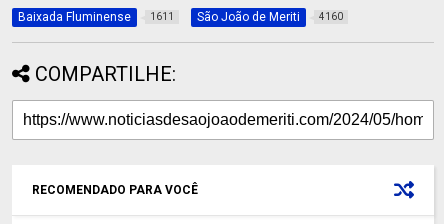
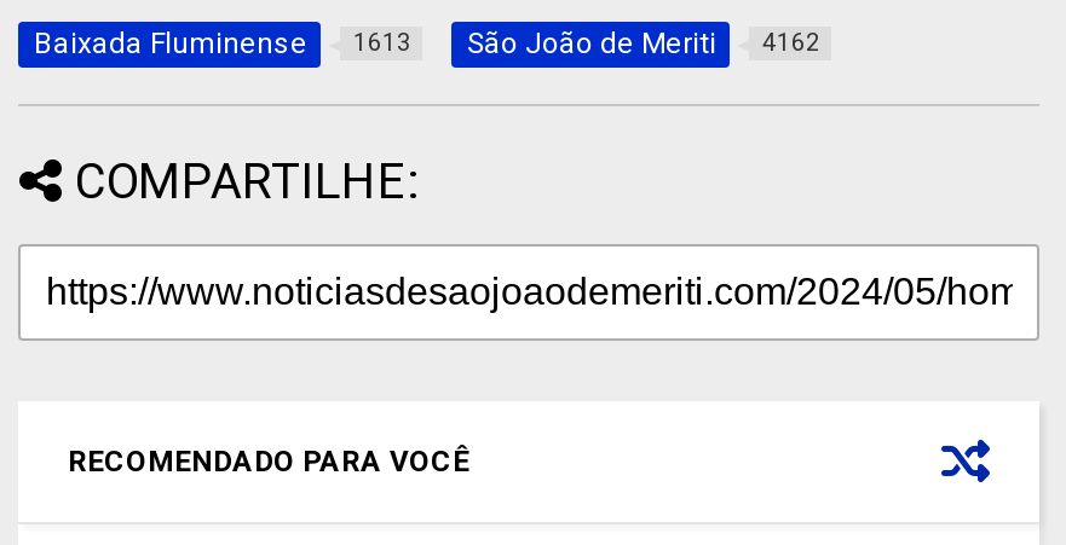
[18,10,174,24] Baixada Fluminense 1611 -> [34,27,411,60] Baixada Fluminense 1613
[197,10,343,24] São João de Meriti 4160 -> [467,27,820,60] São João de Meriti 4162

